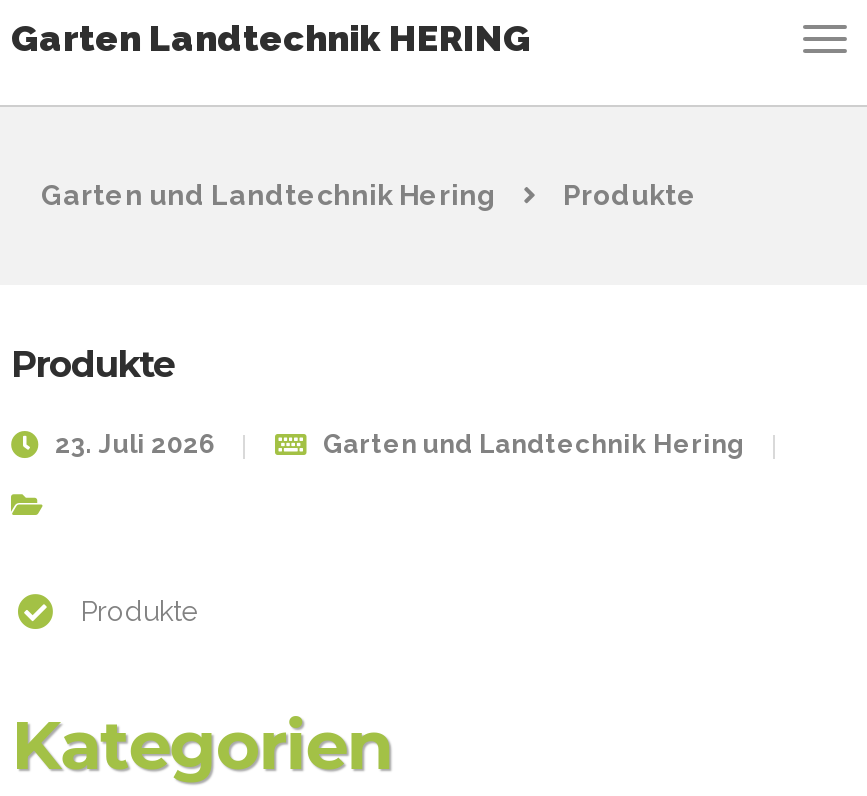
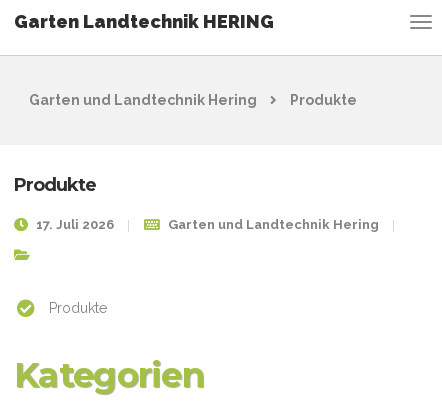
[55,429,215,459] 23. Juli 2026 -> [36,217,114,232] 17. Juli 2026

